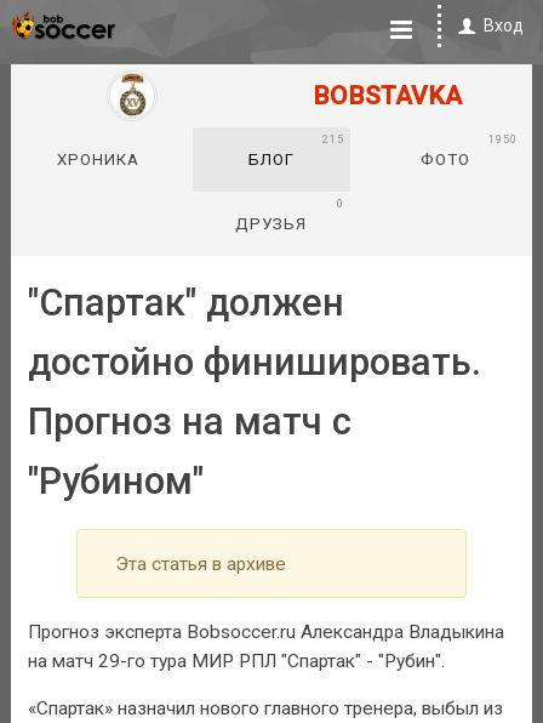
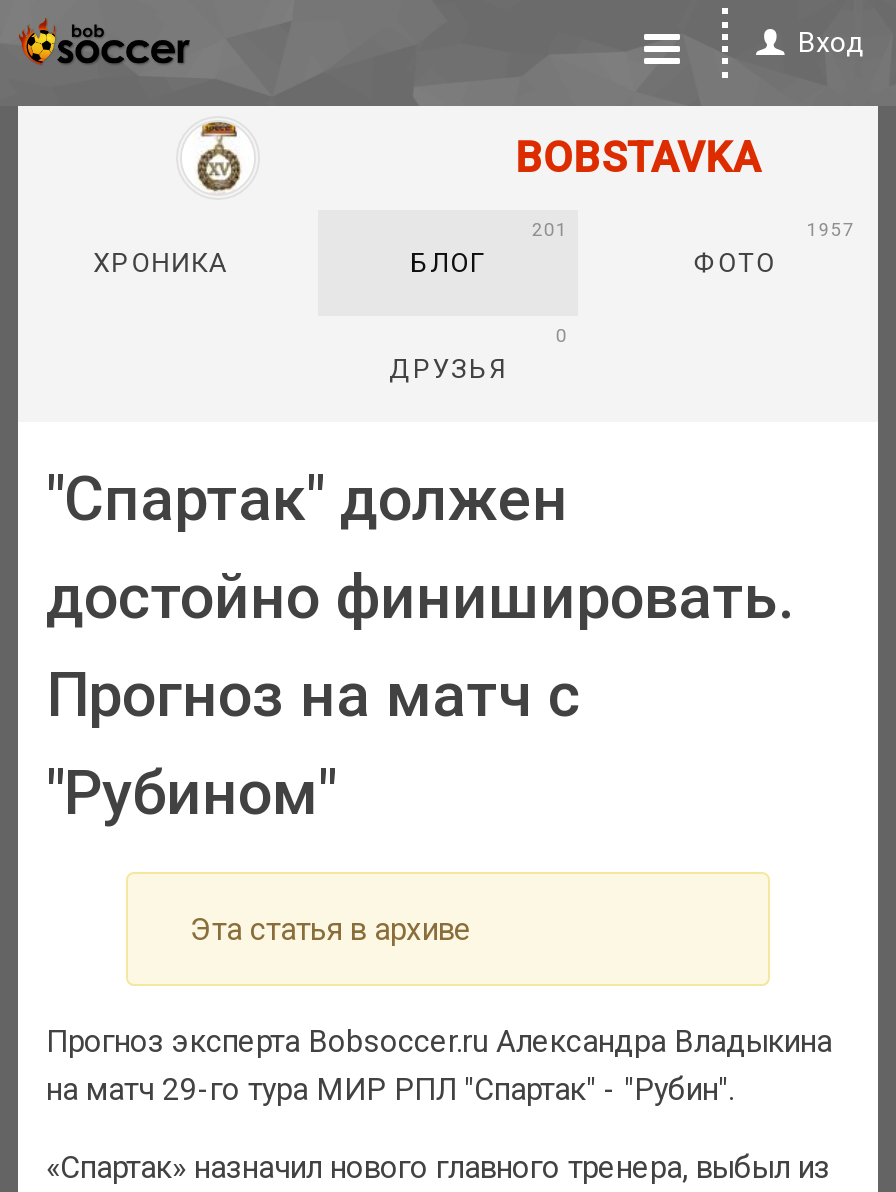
[322,132,344,145] 215 -> [532,217,568,239] 201
[489,132,518,145] 1950 -> [806,217,854,239] 1957

